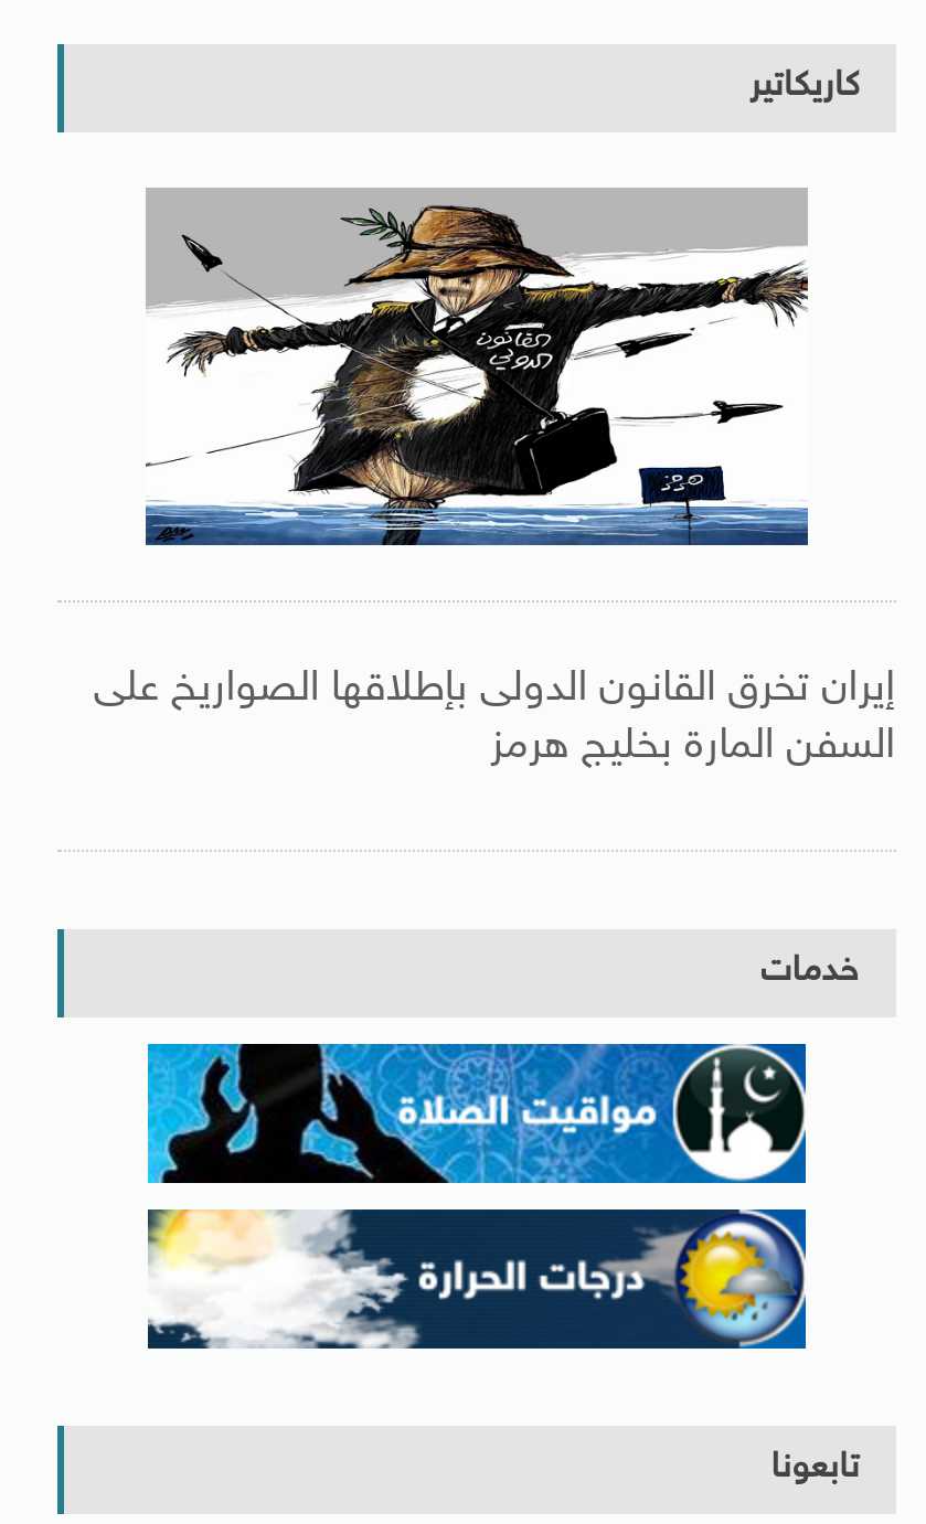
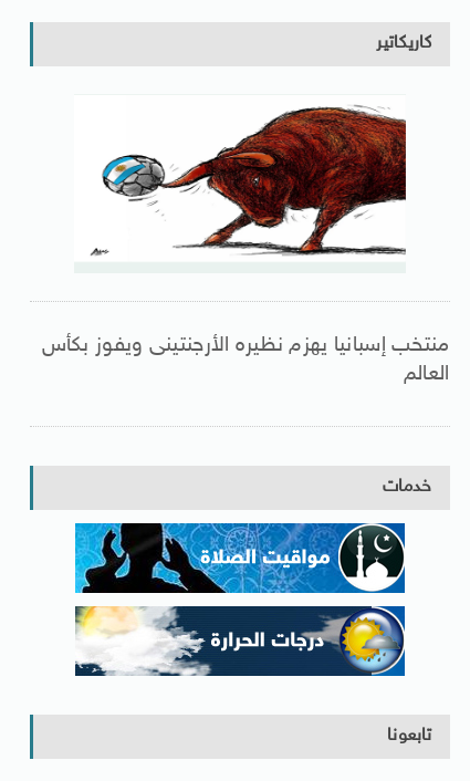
[143,186,810,548] [image] -> [74,95,407,274] [image]
[93,664,895,772] إيران تخرق القانون الدولى بإطلاقها الصواريخ على | السفن المارة بخليج هرمز -> [42,333,450,388] منتخب إسبانيا يهزم نظيره الأرجنتينى ويفوز بكأس | العالم

